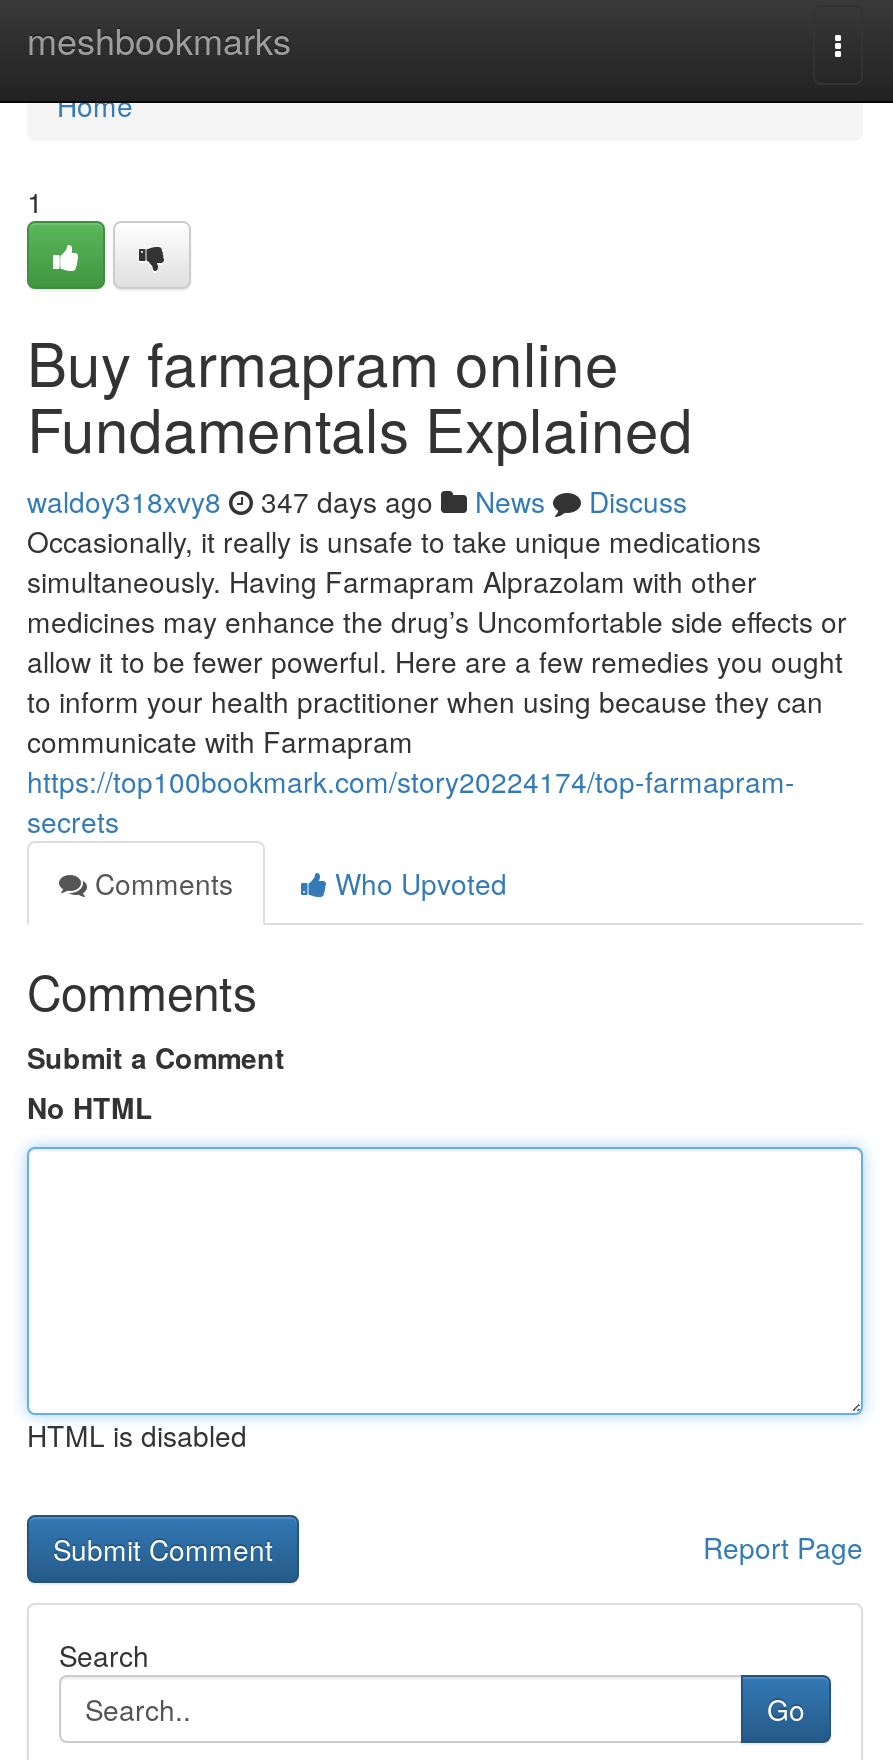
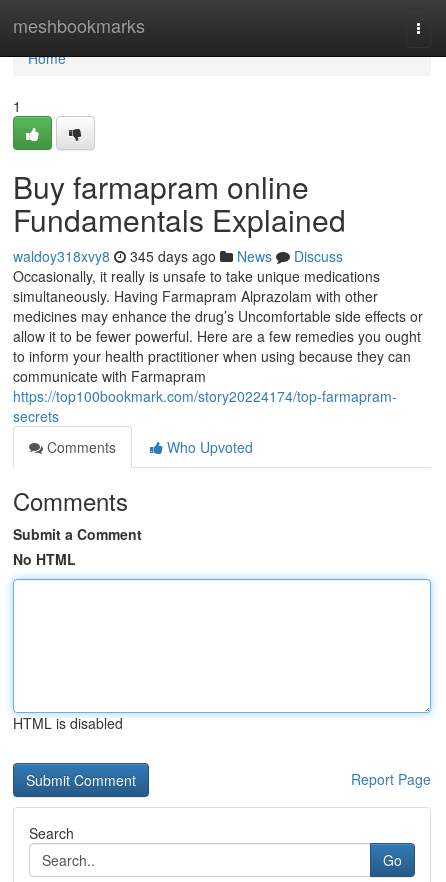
[27,481,687,521] waldoy318xvy8 347 days ago News Discuss -> [13,246,343,266] waldoy318xvy8 345 days ago News Discuss

